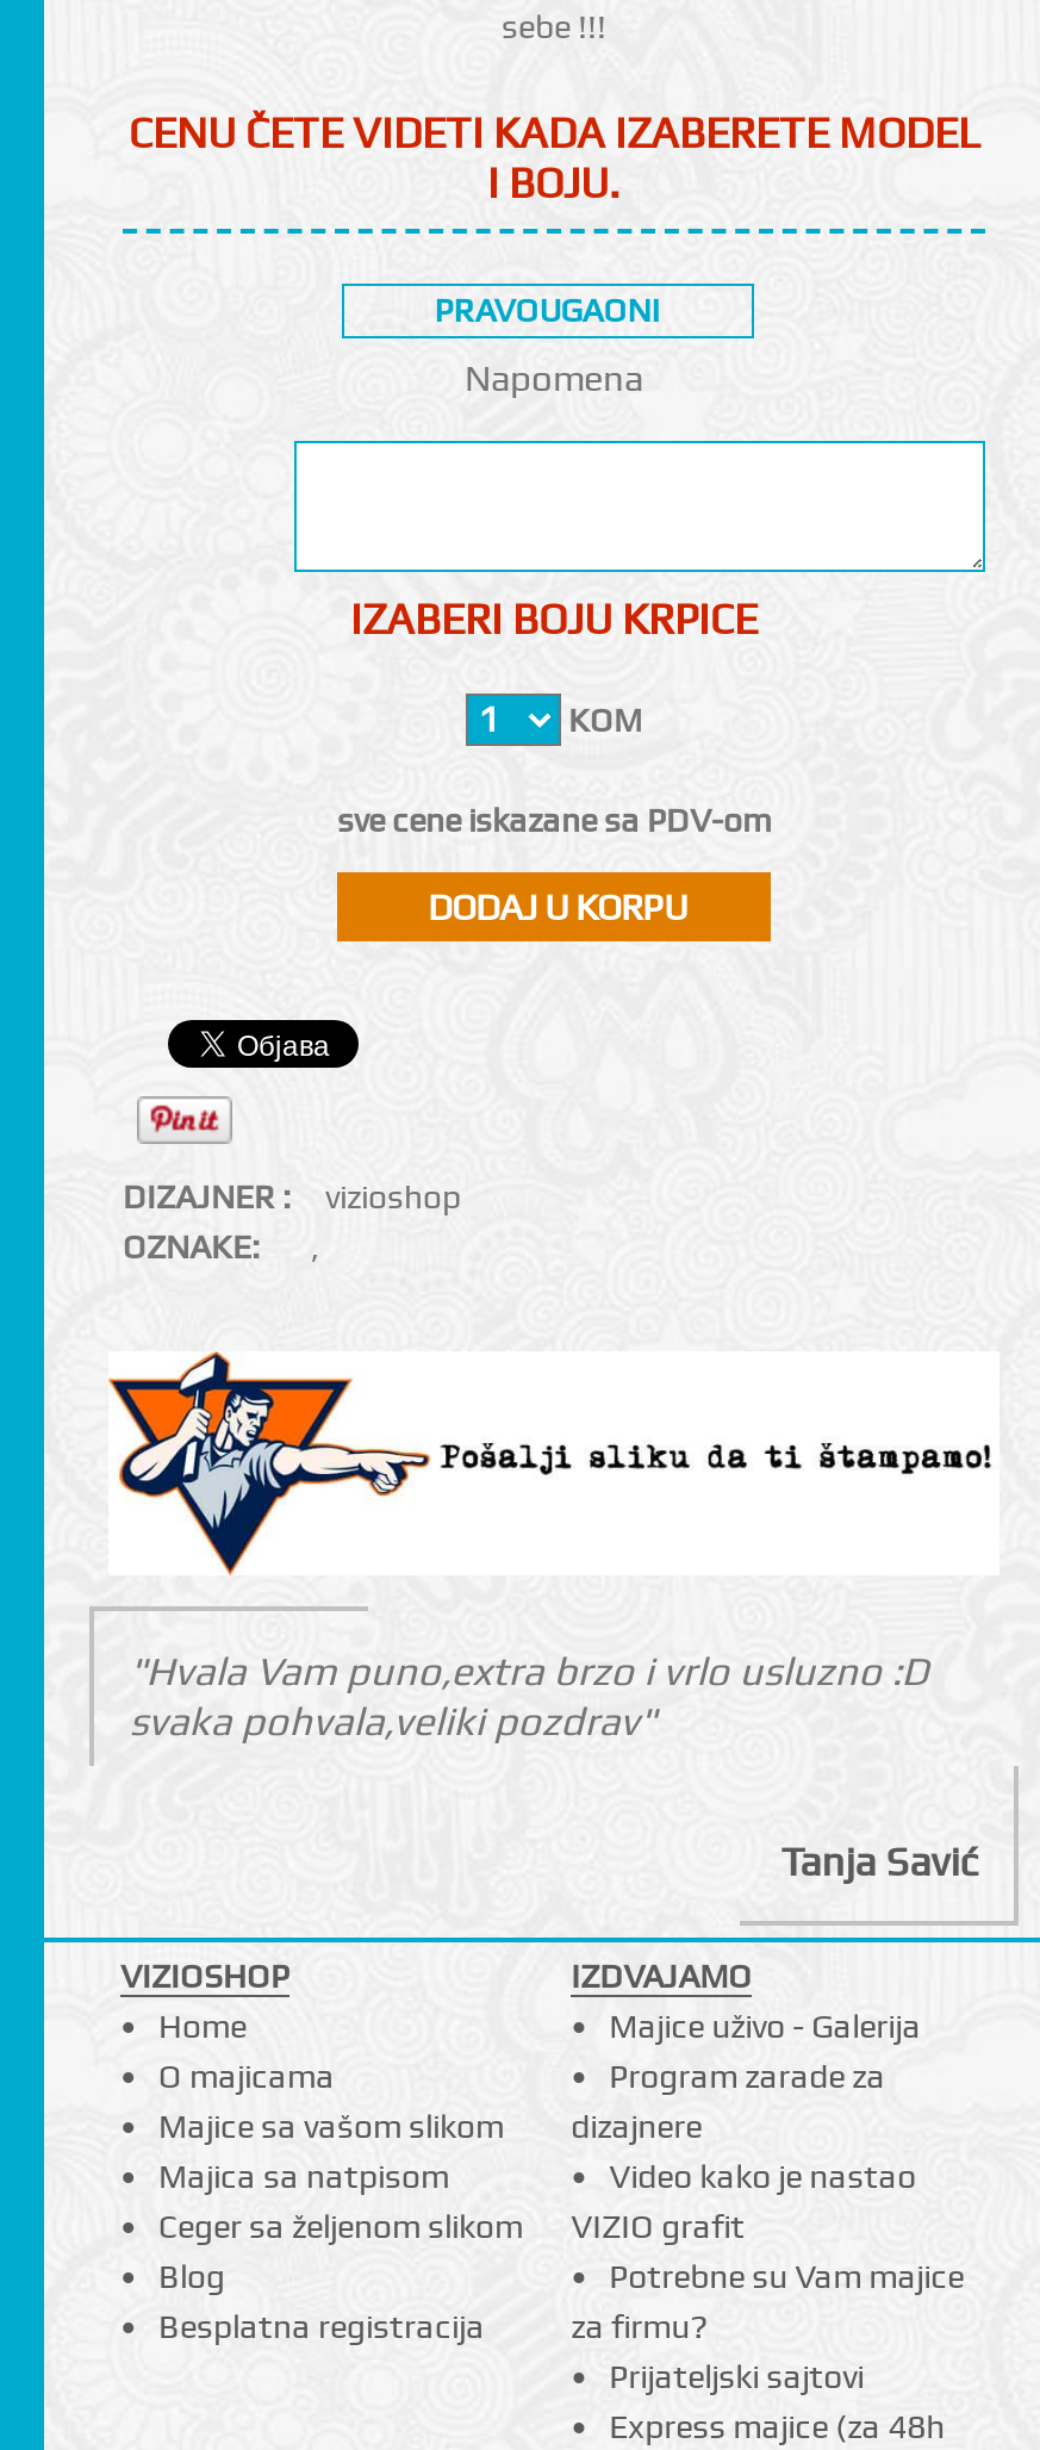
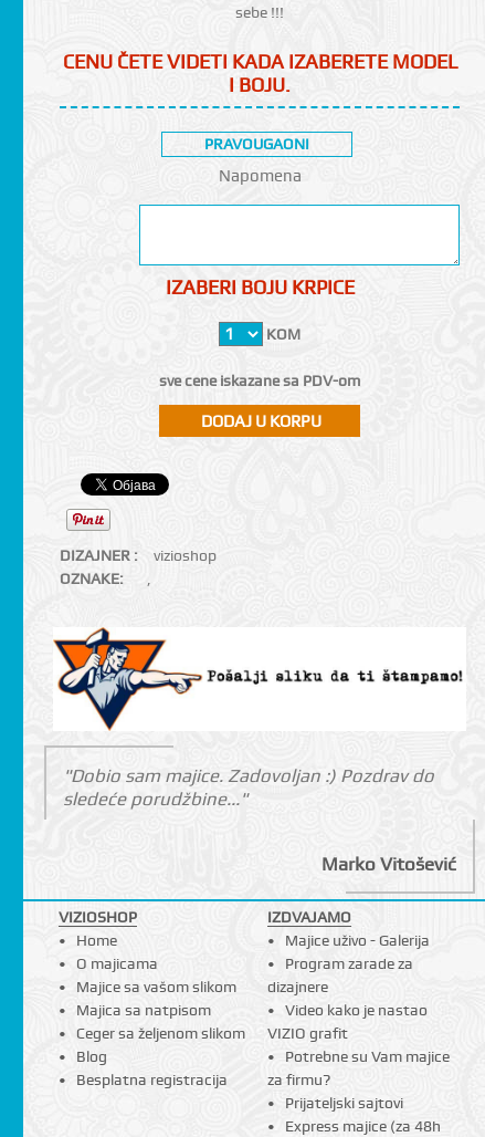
[129,1647,927,1744] "Hvala Vam puno,extra brzo i vrlo usluzno :D | svaka pohvala,veliki pozdrav" -> [63,764,434,810] "Dobio sam majice. Zadovoljan :) Pozdrav do | sledeće porudžbine..."
[781,1837,979,1884] Tanja Savić -> [322,852,457,875] Marko Vitošević

